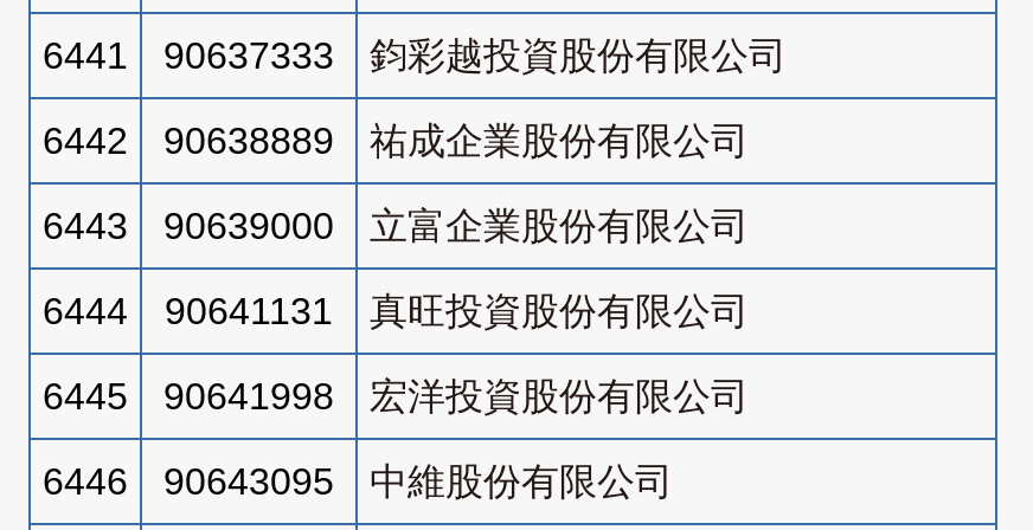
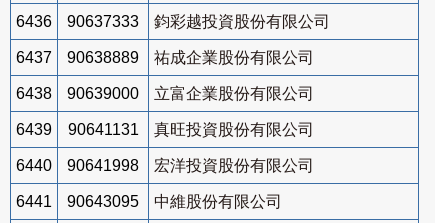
[43,35,787,75] 6441 90637333 鈞彩越投資股份有限公司 -> [16,13,330,30] 6436 90637333 鈞彩越投資股份有限公司
[43,120,749,161] 6442 90638889 祐成企業股份有限公司 -> [16,49,314,66] 6437 90638889 祐成企業股份有限公司
[43,206,749,246] 6443 90639000 立富企業股份有限公司 -> [16,85,314,102] 6438 90639000 立富企業股份有限公司
[43,291,749,331] 6444 90641131 真旺投資股份有限公司 -> [16,121,314,138] 6439 90641131 真旺投資股份有限公司
[43,376,749,416] 6445 90641998 宏洋投資股份有限公司 -> [16,157,314,174] 6440 90641998 宏洋投資股份有限公司
[43,461,673,501] 6446 90643095 中維股份有限公司 -> [16,193,282,210] 6441 90643095 中維股份有限公司

